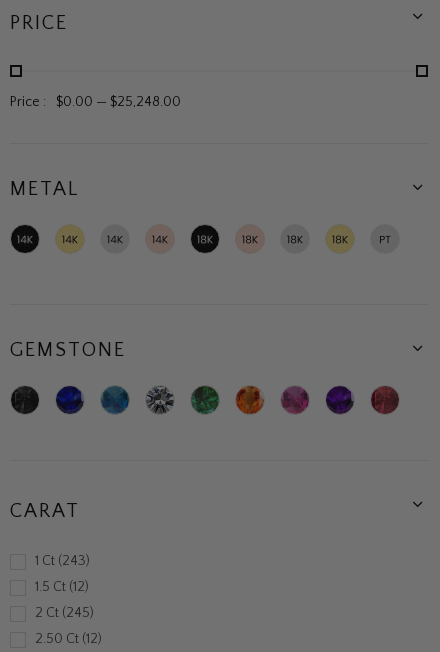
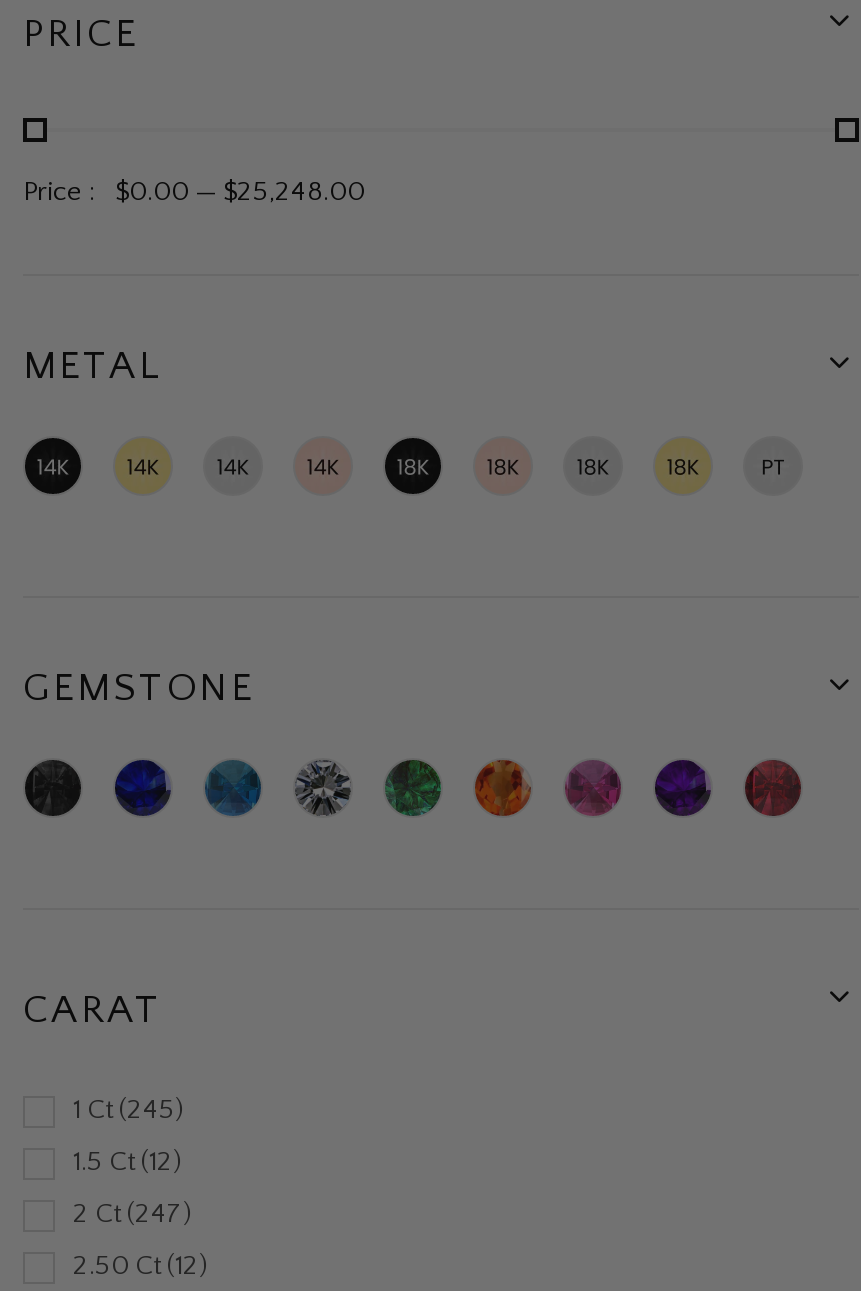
[35,553,86,569] 1 Ct 243 -> [73,1094,175,1126] 1 Ct 245
[35,605,90,621] 2 Ct 245 -> [73,1198,183,1230] 2 Ct 247

